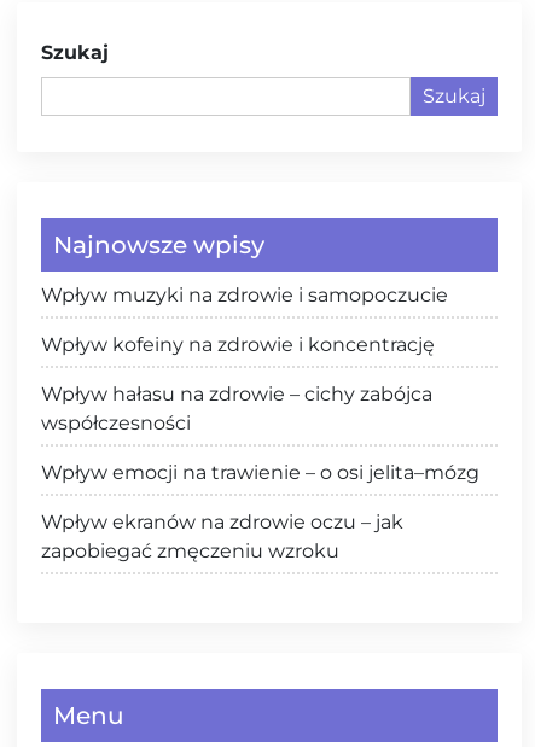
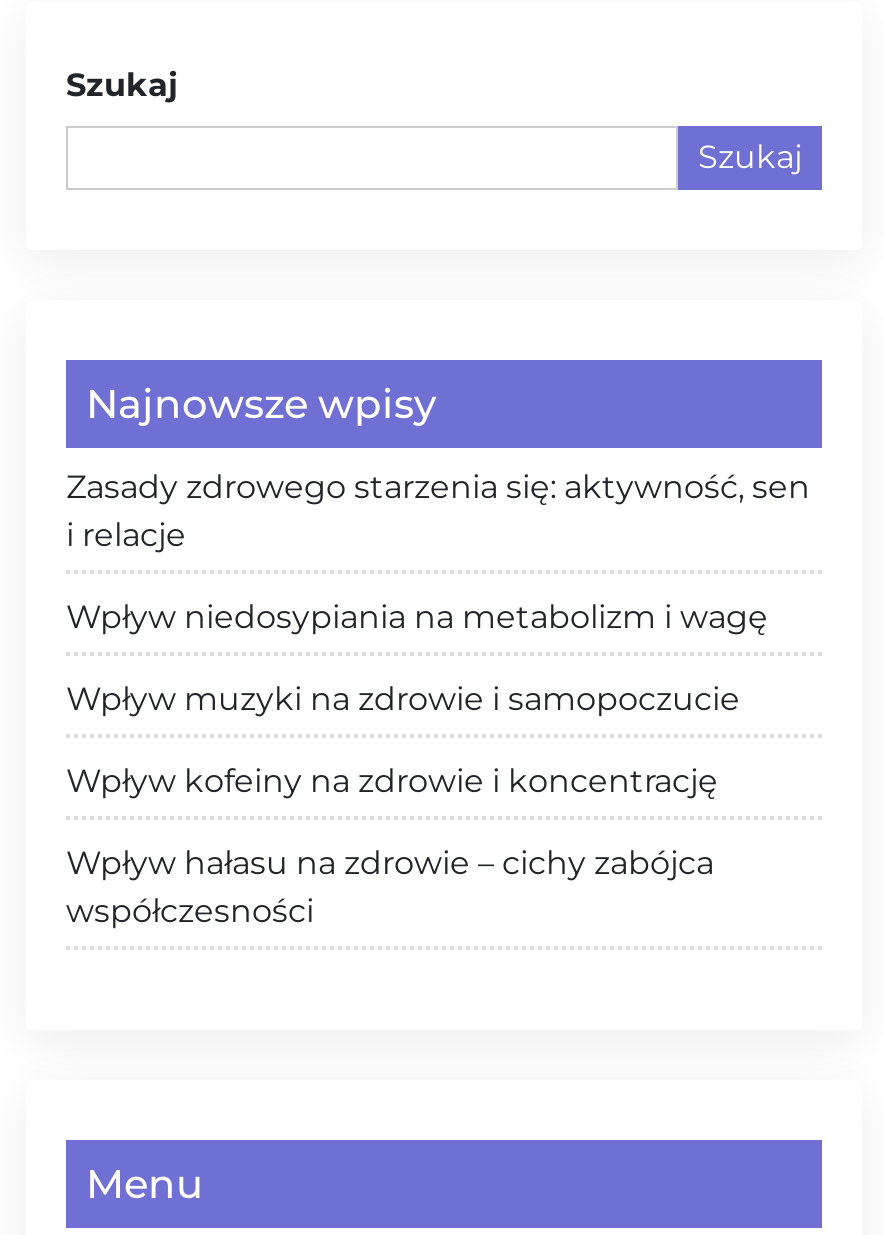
none -> [66,467,810,635] Zasady zdrowego starzenia się: aktywność, sen | i relacje | Wpływ niedosypiania na metabolizm i wagę
moved [41,283,448,434] -> [66,679,740,929]: Wpływ muzyki na zdrowie i samopoczucie | Wpływ kofeiny na zdrowie i koncentrację | Wpływ hałasu na zdrowie – cichy zabójca | współczesności
[41,461,479,562] Wpływ emocji na trawienie – o osi jelita–mózg | Wpływ ekranów na zdrowie oczu – jak | zapobiegać zmęczeniu wzroku -> none

